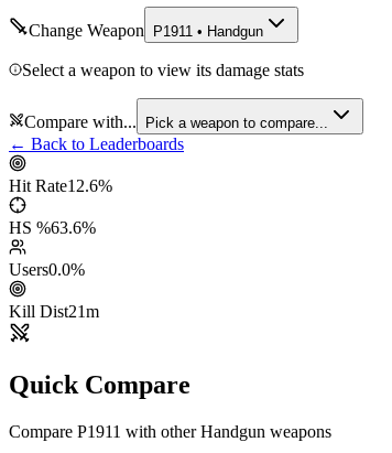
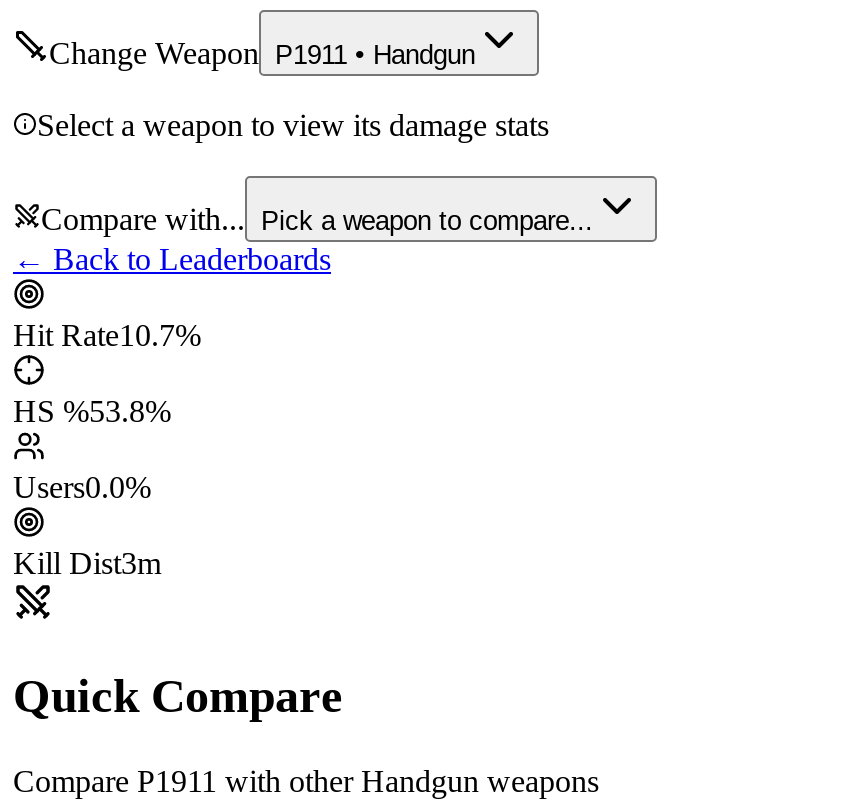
[9,176,112,195] Hit Rate12.6% -> [13,317,201,351] Hit Rate10.7%
[9,218,96,237] HS %63.6% -> [13,393,171,427] HS %53.8%
[9,302,99,320] Kill Dist21m -> [13,545,161,579] Kill Dist3m

